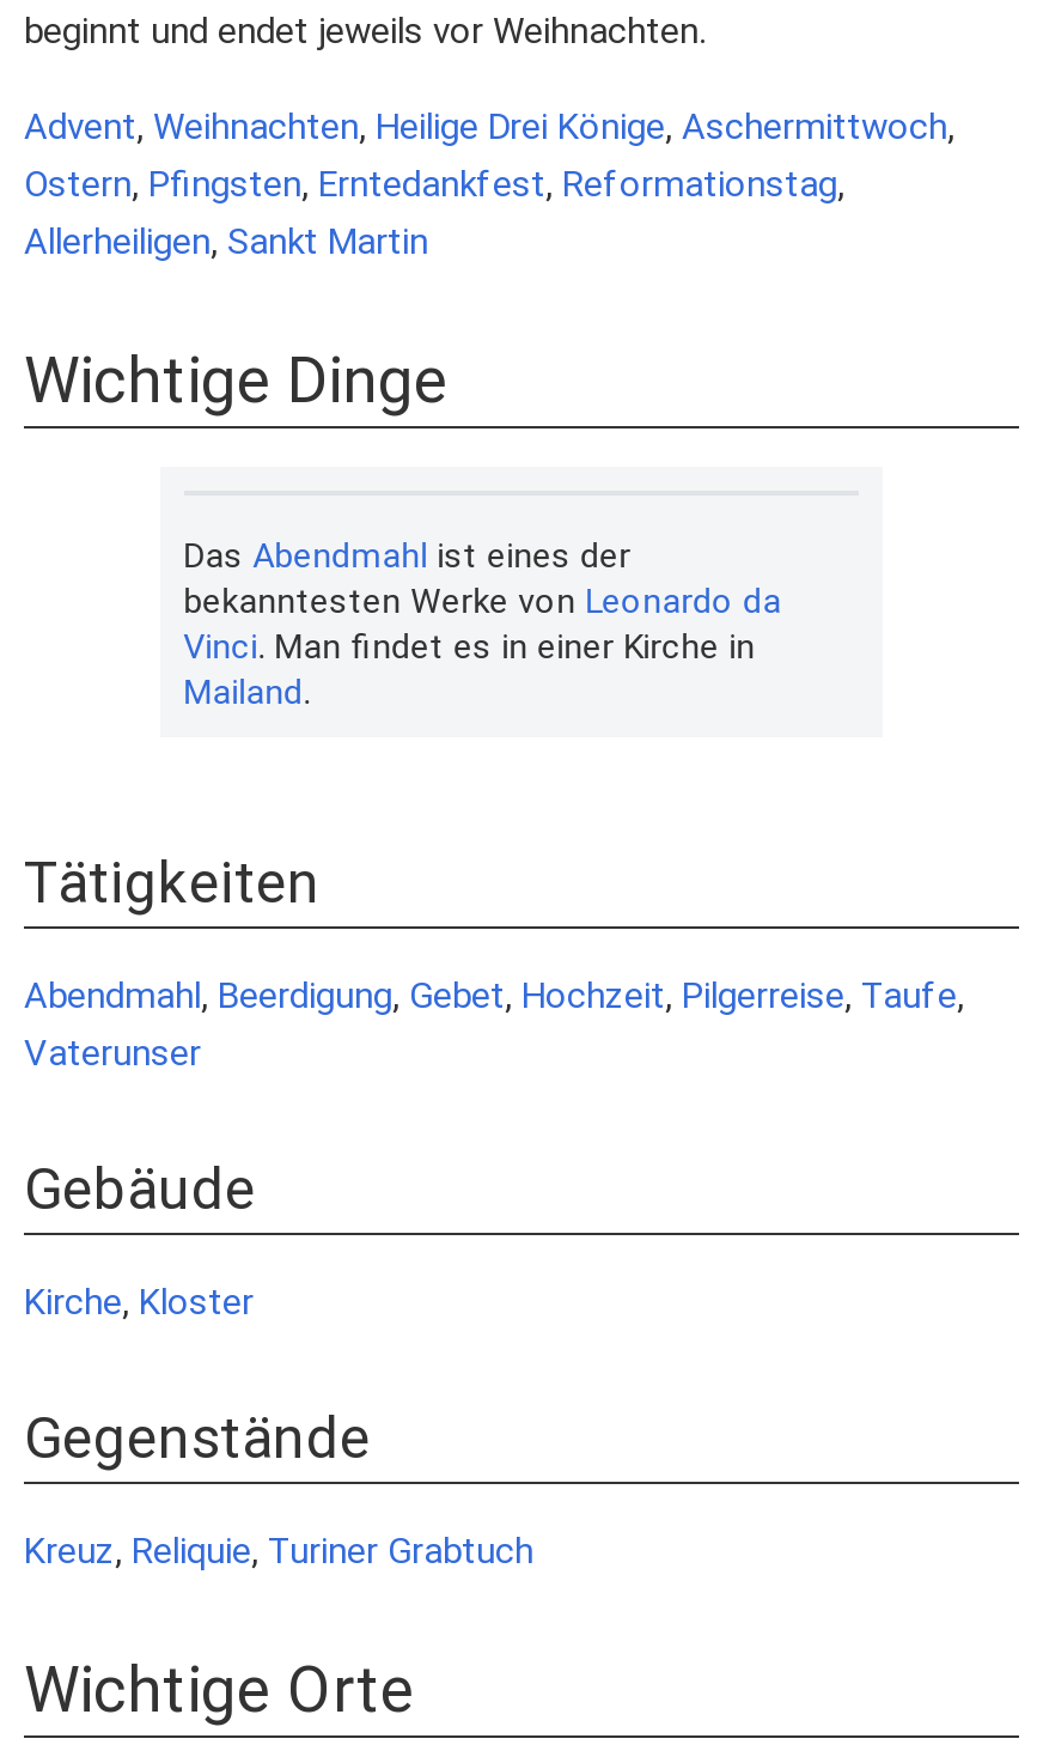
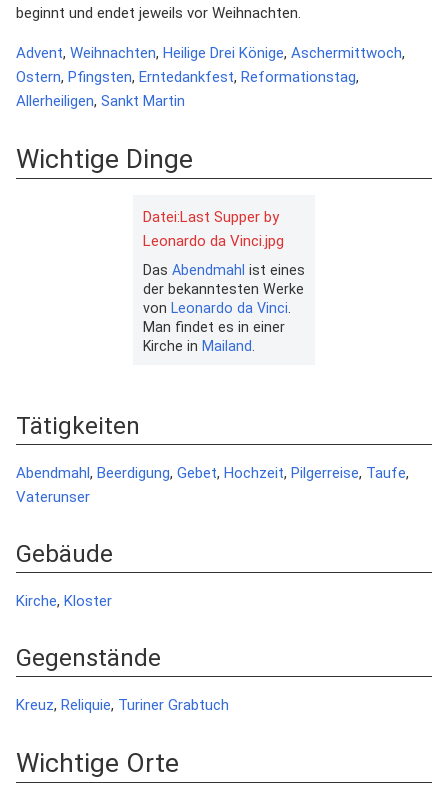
[183,535,781,710] Das Abendmahl ist eines der | bekanntesten Werke von Leonardo da | Vinci. Man findet es in einer Kirche in | Mailand. -> [143,208,305,354] Datei:Last Supper by | Leonardo da Vinci.jpg | Das Abendmahl ist eines | der bekanntesten Werke | von Leonardo da Vinci. | Man findet es in einer | Kirche in Mailand.

